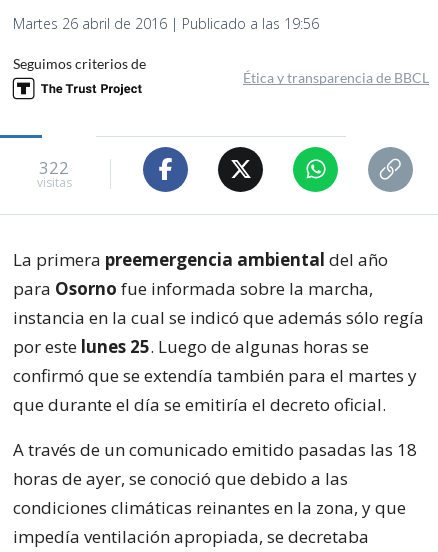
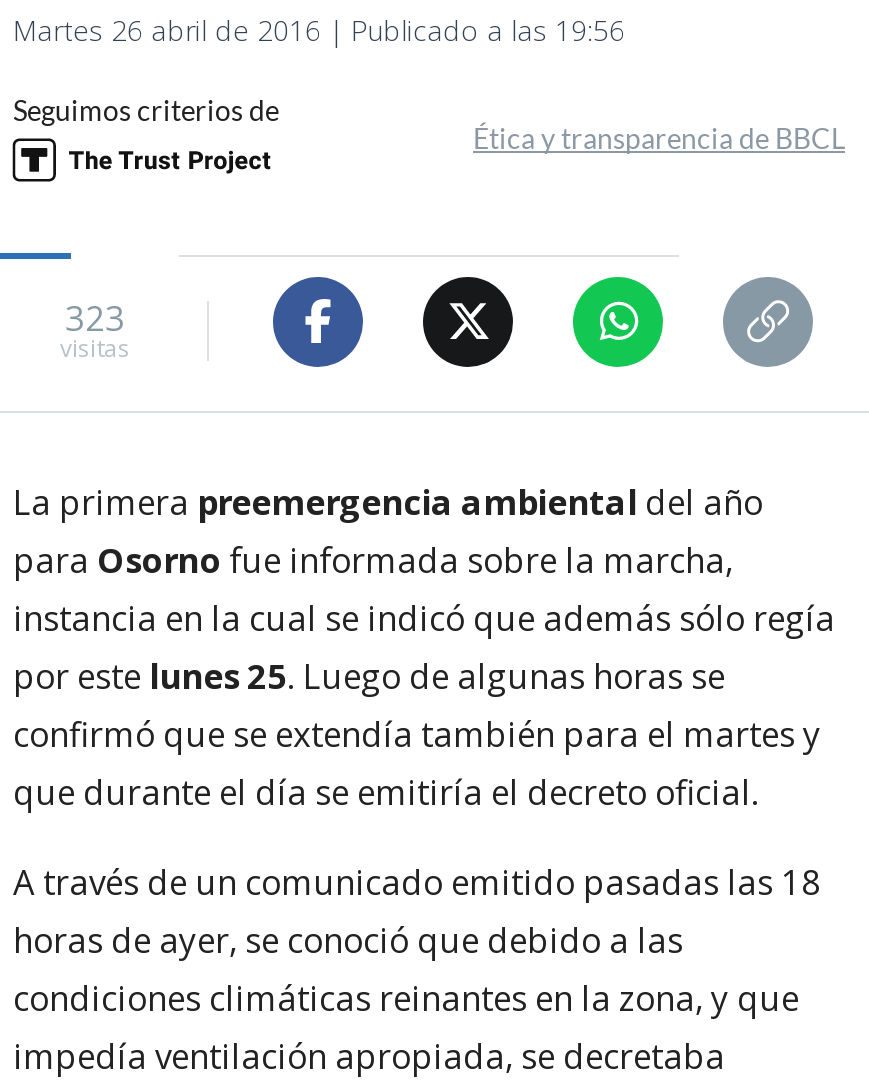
[39,156,69,179] 322 -> [65,296,125,342] 323

